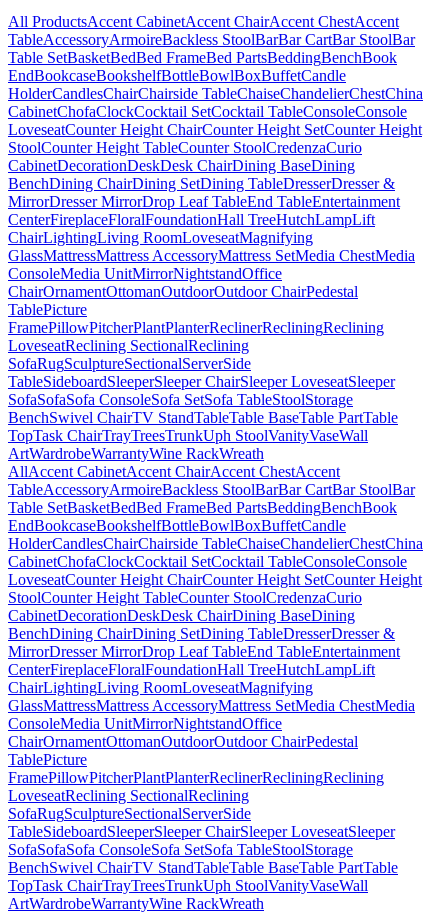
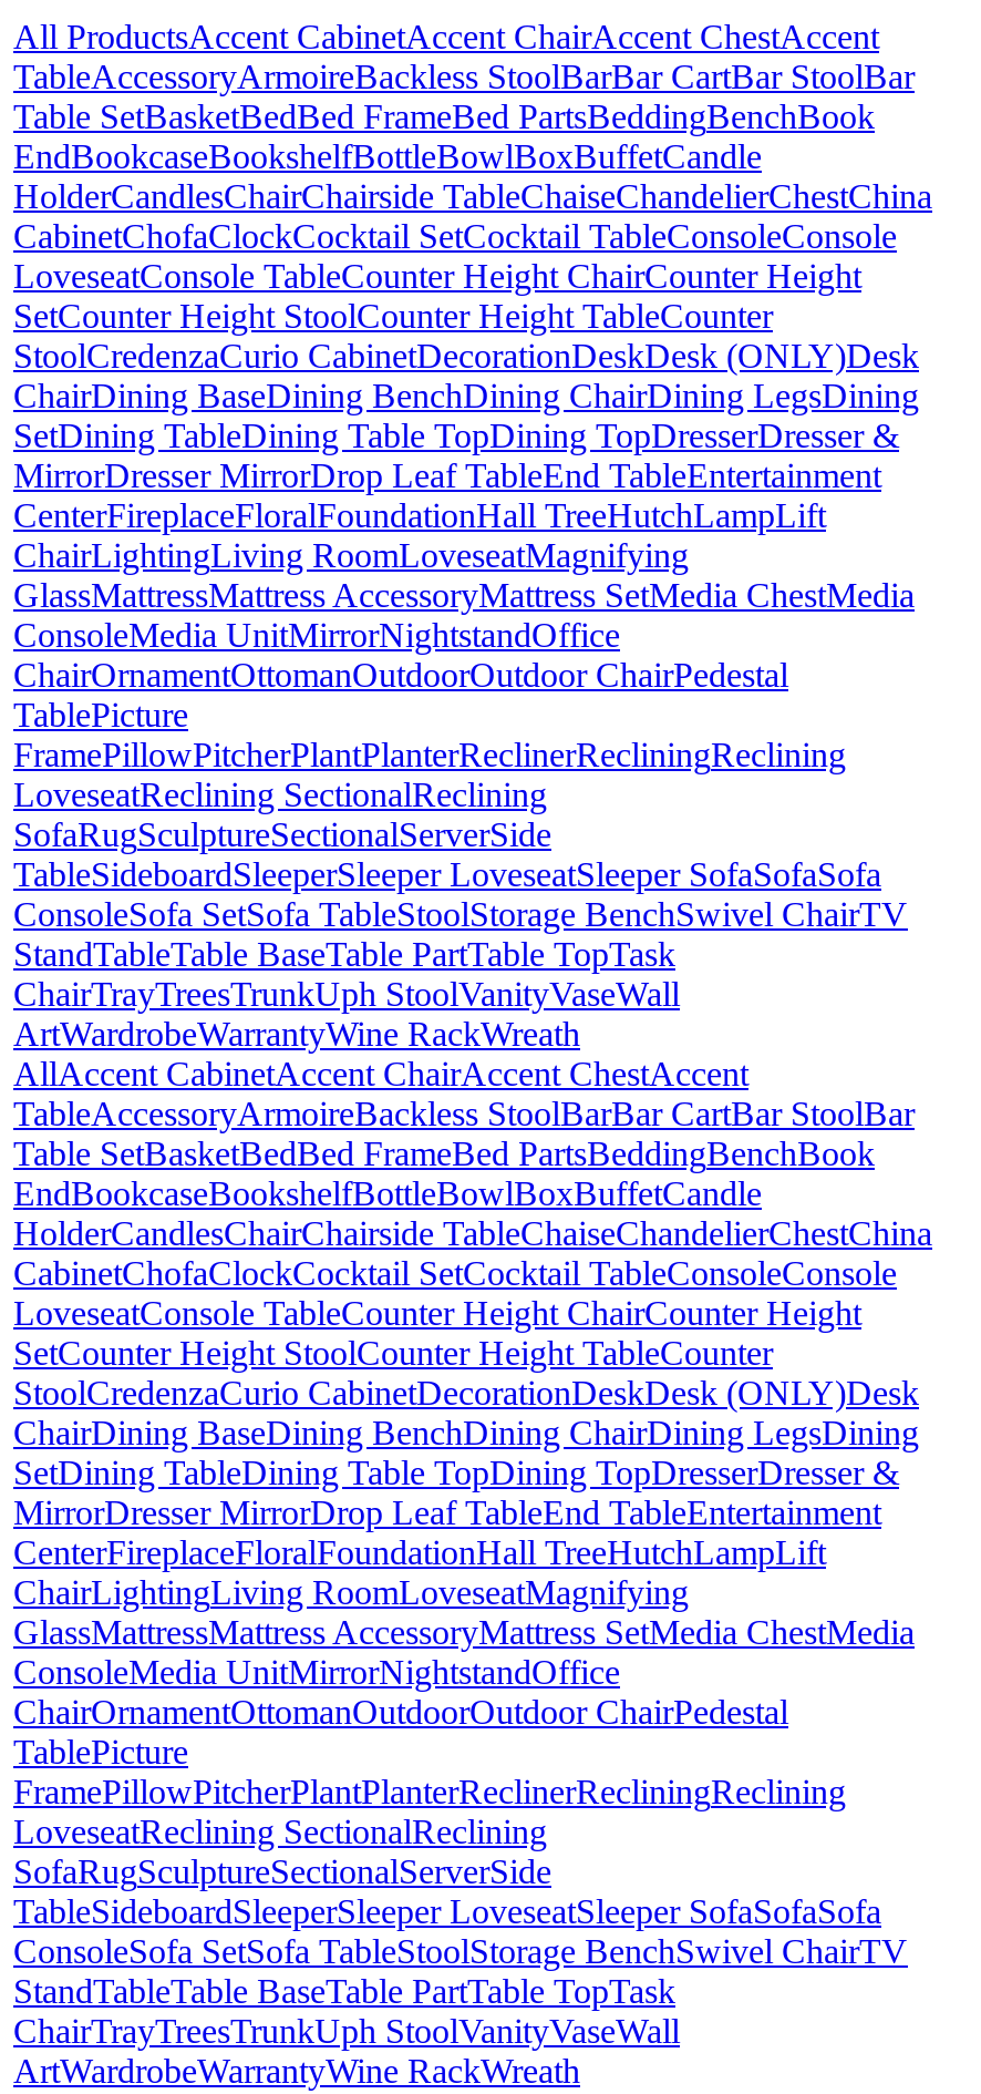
[8,121,422,192] LoveseatCounter Height ChairCounter Height SetCounter Height | StoolCounter Height TableCounter StoolCredenzaCurio | CabinetDecorationDeskDesk ChairDining BaseDining | BenchDining ChairDining SetDining TableDresserDresser & -> [13,256,919,454] LoveseatConsole TableCounter Height ChairCounter Height | SetCounter Height StoolCounter Height TableCounter | StoolCredenzaCurio CabinetDecorationDeskDesk (ONLY)Desk | ChairDining BaseDining BenchDining ChairDining LegsDining | SetDining TableDining Table TopDining TopDresserDresser &
[8,373,398,444] TableSideboardSleeperSleeper ChairSleeper LoveseatSleeper | SofaSofaSofa ConsoleSofa SetSofa TableStoolStorage | BenchSwivel ChairTV StandTableTable BaseTable PartTable | TopTask ChairTrayTreesTrunk Uph StoolVanityVaseWall -> [13,855,908,1012] TableSideboardSleeperSleeper LoveseatSleeper SofaSofaSofa | ConsoleSofa SetSofa TableStoolStorage BenchSwivel ChairTV | StandTableTable BaseTable PartTable TopTask | ChairTrayTreesTrunkUph StoolVanityVaseWall
[8,571,422,642] LoveseatCounter Height ChairCounter Height SetCounter Height | StoolCounter Height TableCounter StoolCredenzaCurio | CabinetDecorationDeskDesk ChairDining BaseDining | BenchDining ChairDining SetDining TableDresserDresser & -> [13,1293,919,1491] LoveseatConsole TableCounter Height ChairCounter Height | SetCounter Height StoolCounter Height TableCounter | StoolCredenzaCurio CabinetDecorationDeskDesk (ONLY)Desk | ChairDining BaseDining BenchDining ChairDining LegsDining | SetDining TableDining Table TopDining TopDresserDresser &
[8,823,398,894] TableSideboardSleeperSleeper ChairSleeper LoveseatSleeper | SofaSofaSofa ConsoleSofa SetSofa TableStoolStorage | BenchSwivel ChairTV StandTableTable BaseTable PartTable | TopTask ChairTrayTreesTrunk Uph StoolVanityVaseWall -> [13,1892,908,2049] TableSideboardSleeperSleeper LoveseatSleeper SofaSofaSofa | ConsoleSofa SetSofa TableStoolStorage BenchSwivel ChairTV | StandTableTable BaseTable PartTable TopTask | ChairTrayTreesTrunkUph StoolVanityVaseWall

